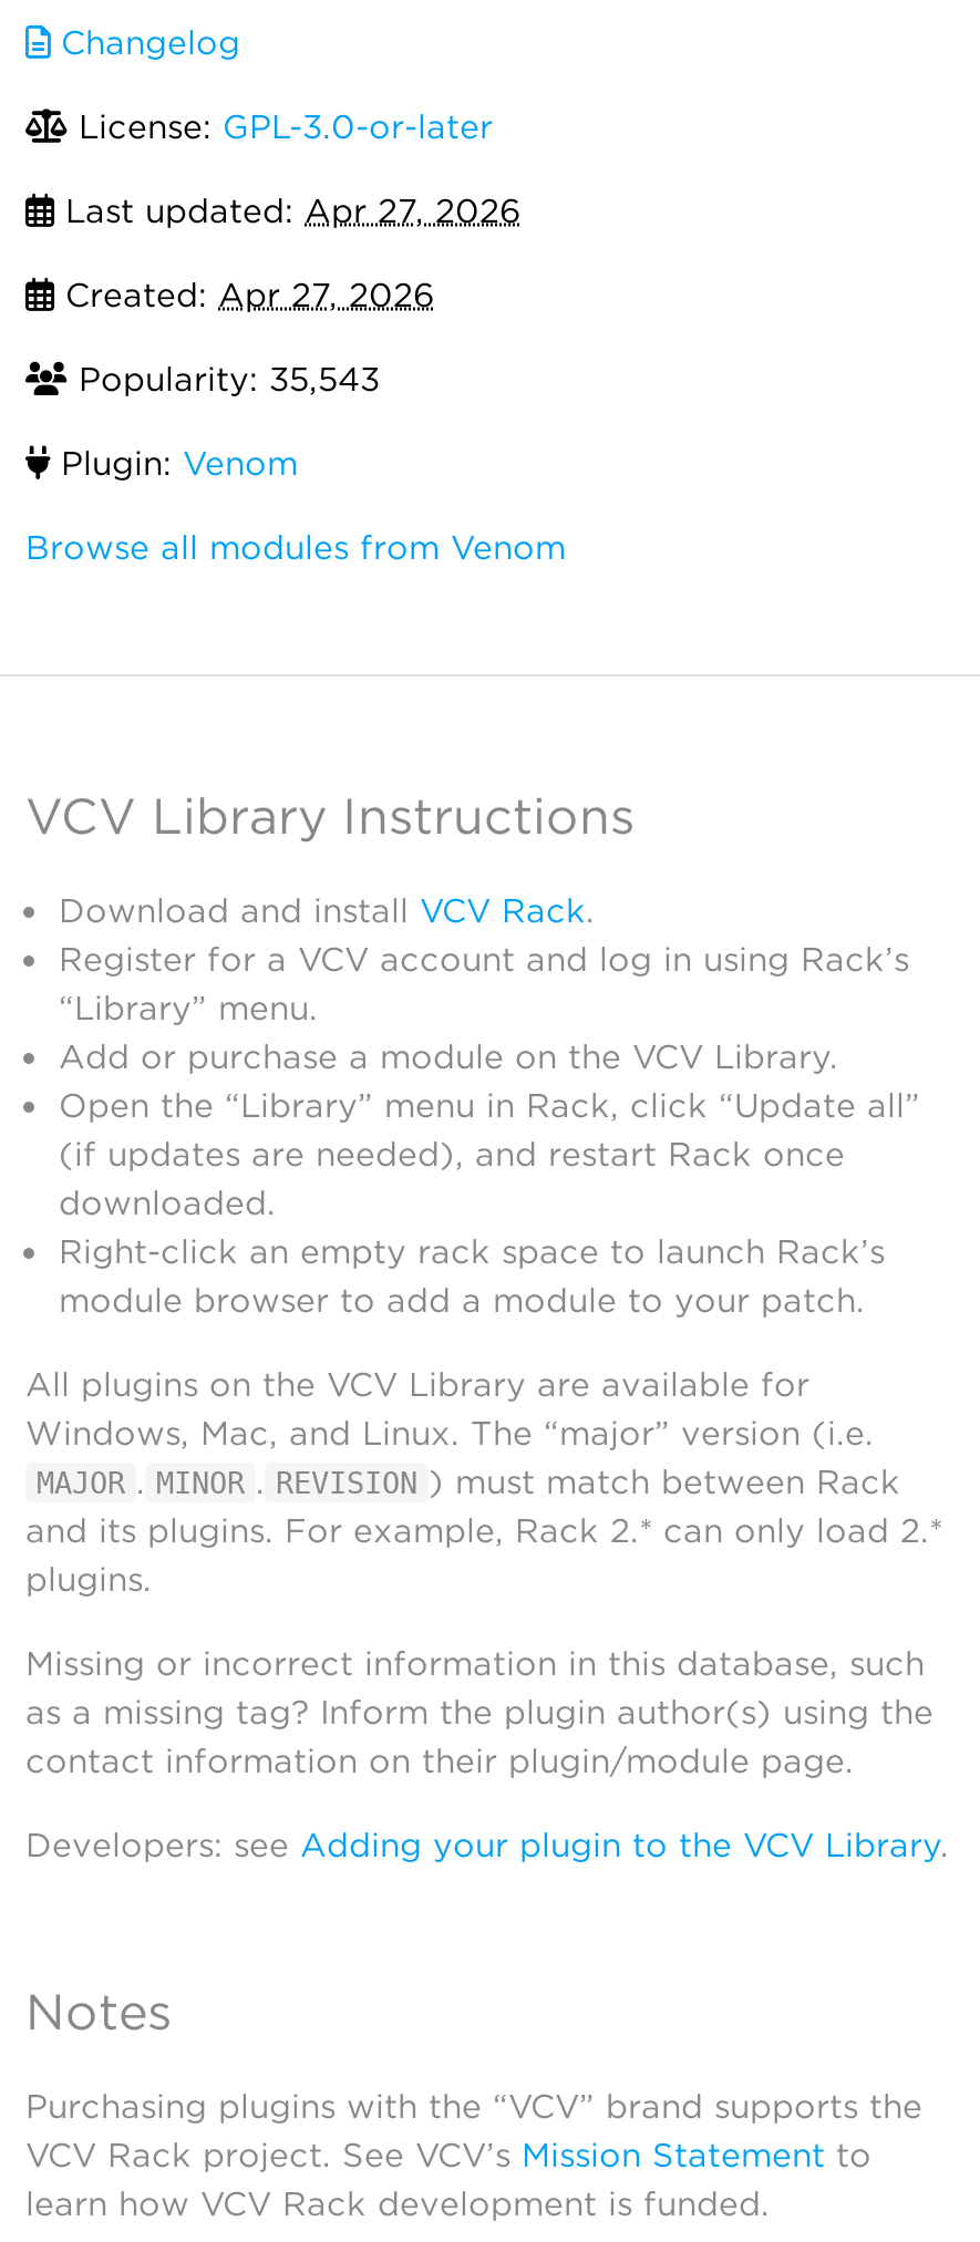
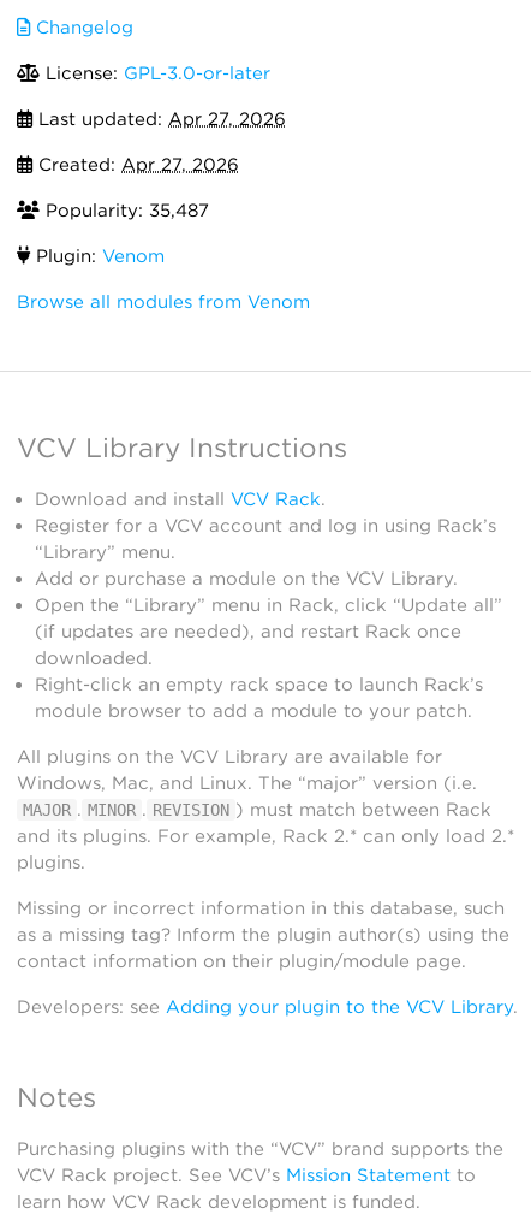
[68,360,380,400] Popularity: 35,543 -> [40,200,209,221] Popularity: 35,487

